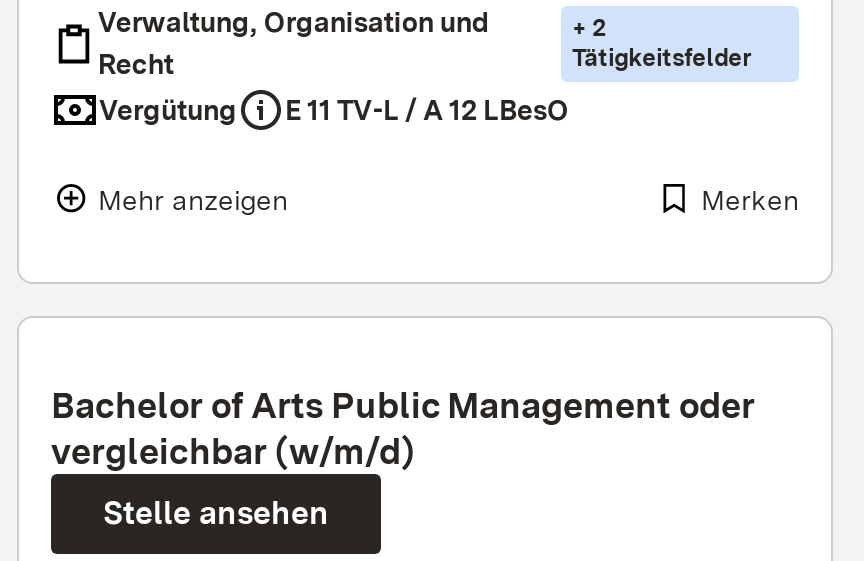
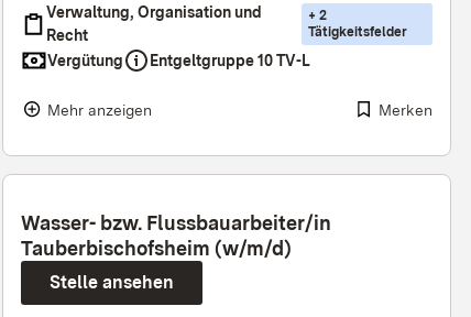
[285,93,569,125] E 11 TV-L / A 12 LBesO -> [150,51,310,69] Entgeltgruppe 10 TV-L
[51,384,755,472] Bachelor of Arts Public Management oder | vergleichbar (w/m/d) -> [21,211,331,260] Wasser- bzw. Flussbauarbeiter/in | Tauberbischofsheim (w/m/d)

